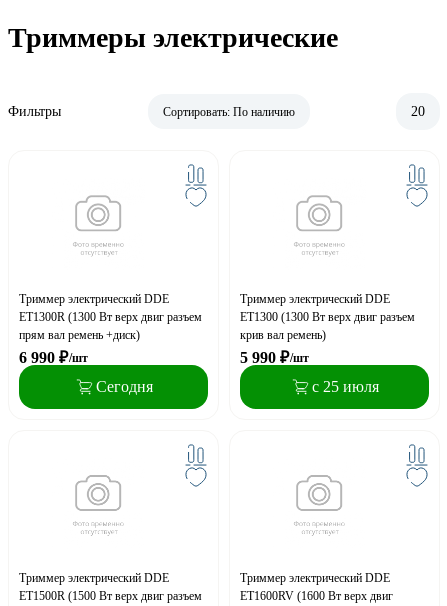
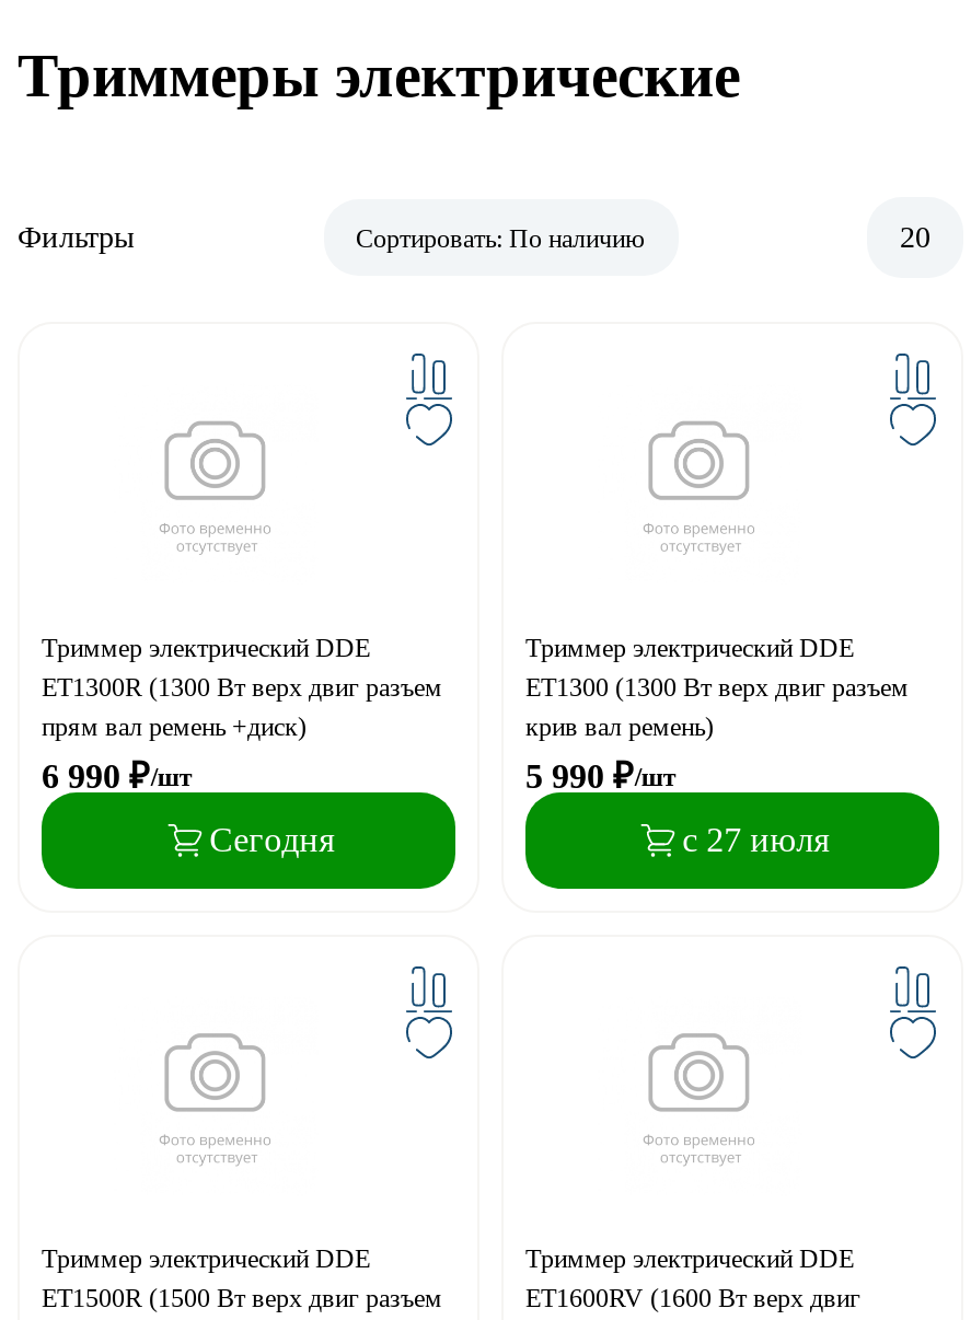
[312,378,379,395] с 25 июля -> [682,820,829,857] с 27 июля

